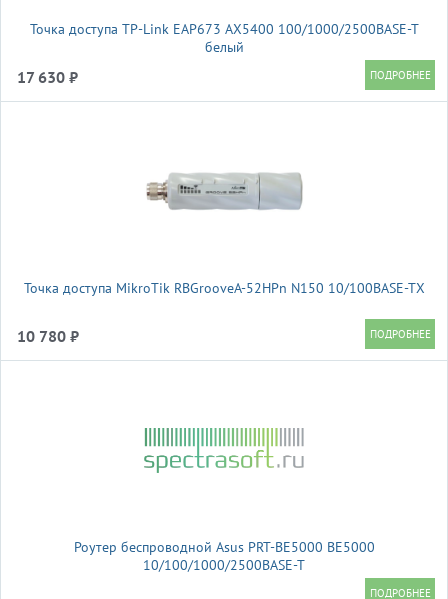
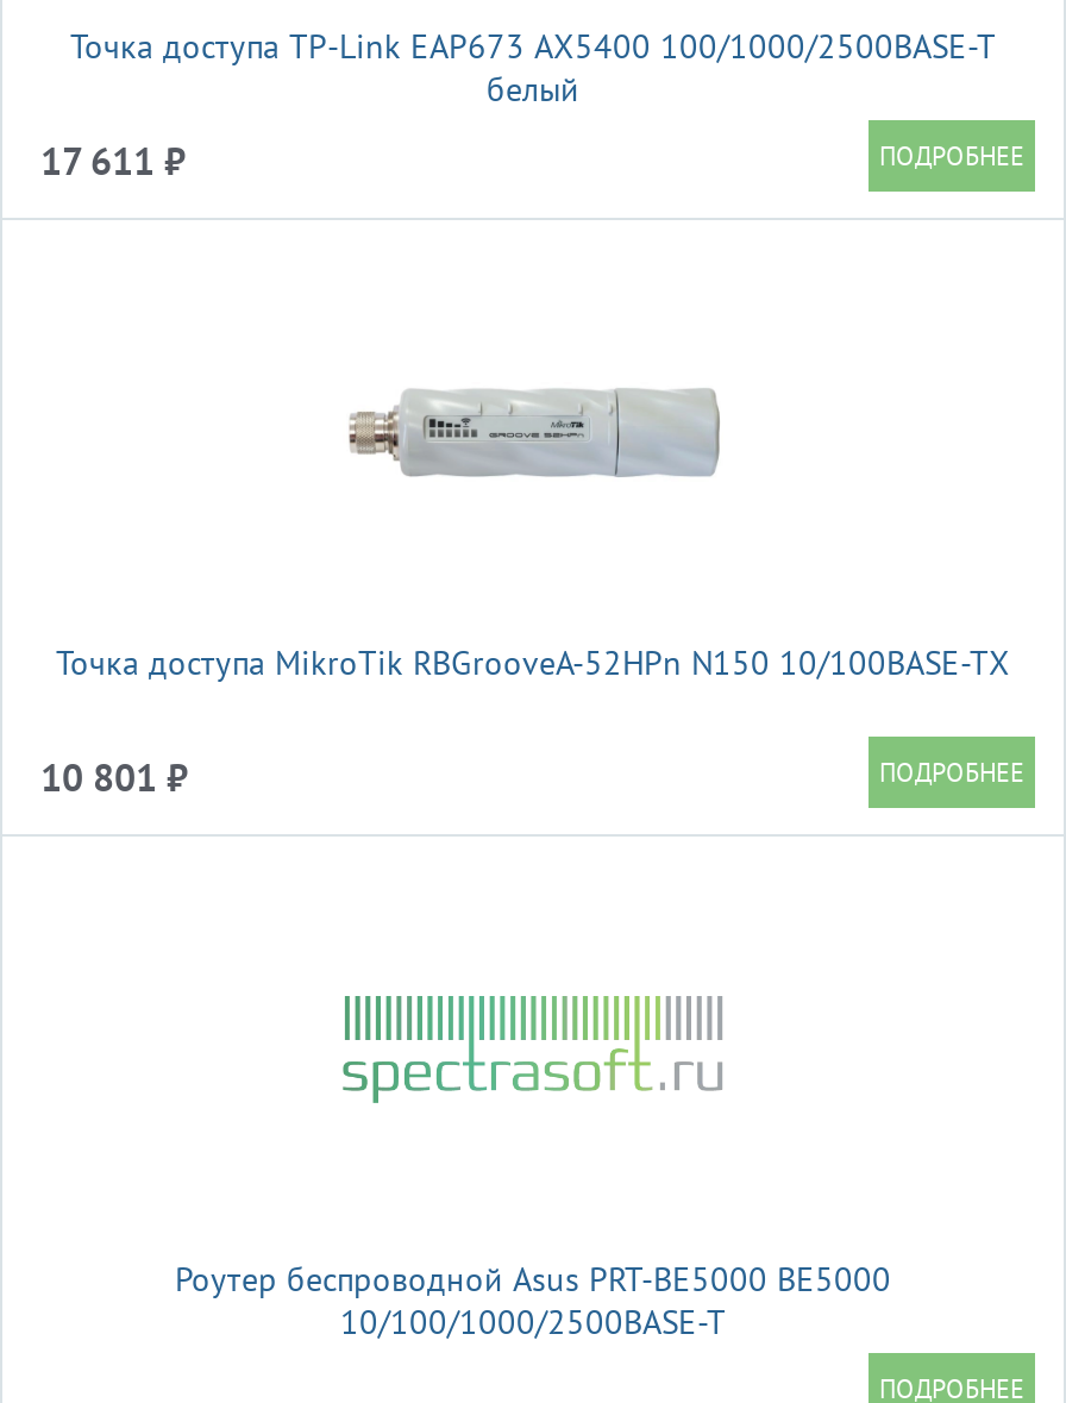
[17,67,78,87] 17 630 ₽ -> [40,137,186,184] 17 611 ₽
[17,326,79,346] 10 780 ₽ -> [40,753,188,801] 10 801 ₽

